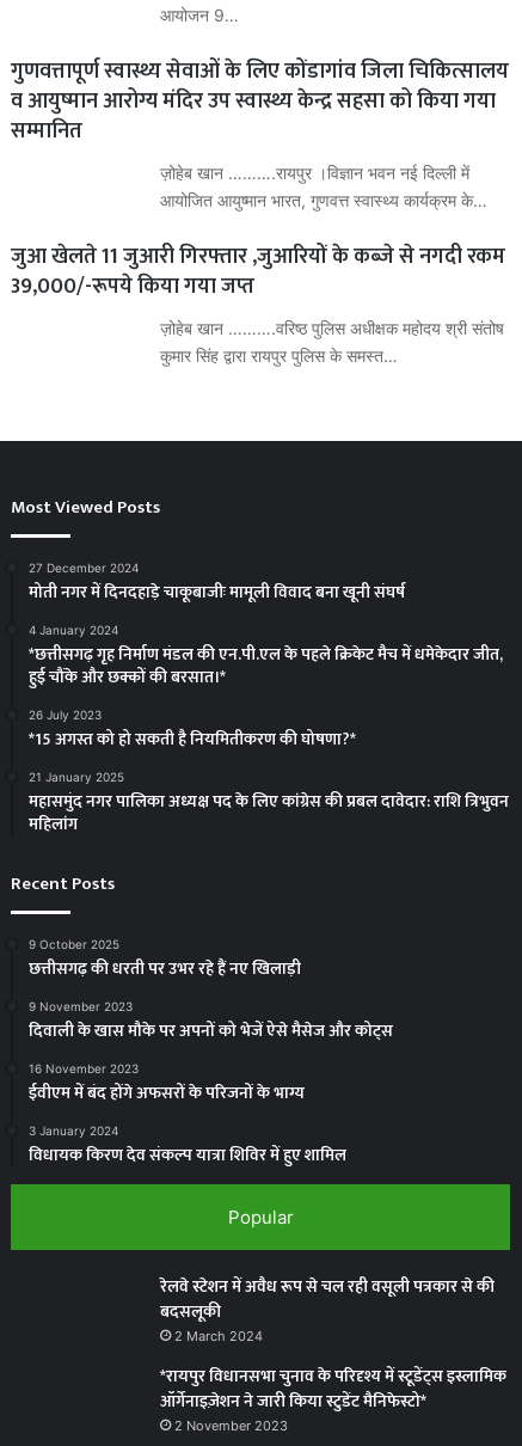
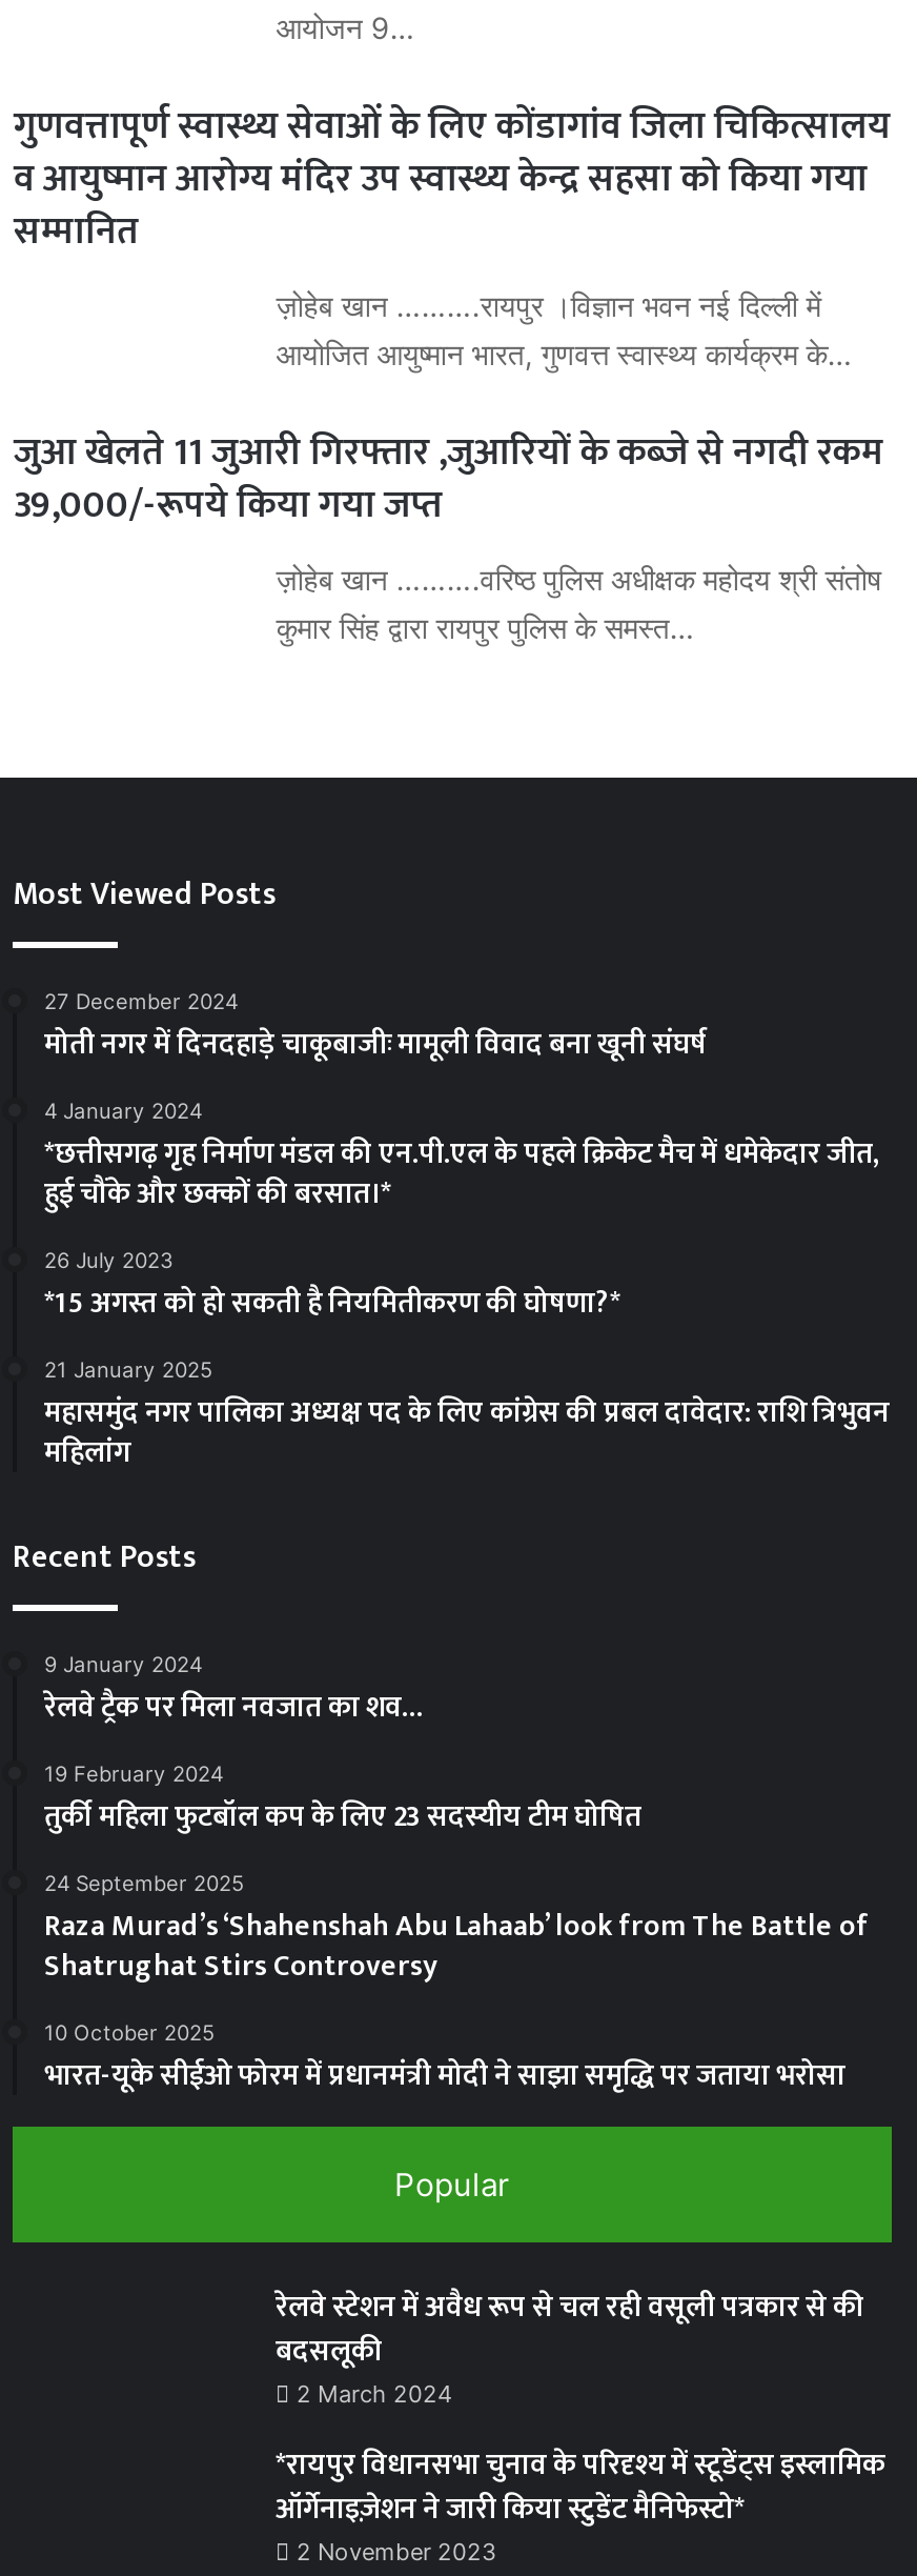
[29,937,301,983] 9 October 2025 | छत्तीसगढ़ की धरती पर उभर रहे हैं नए खिलाड़ी -> [44,1651,425,1731] 9 January 2024 | रेलवे ट्रैक पर मिला नवजात का शव…
[29,1000,393,1045] 9 November 2023 | दिवाली के खास मौके पर अपनों को भेजें ऐसे मैसेज और कोट्स -> [44,1760,641,1840] 19 February 2024 | तुर्की महिला फुटबॉल कप के लिए 23 सदस्यीय टीम घोषित
[29,1062,305,1107] 16 November 2023 | ईवीएम में बंद होंगे अफसरों के परिजनों के भाग्य -> [44,1870,869,1990] 24 September 2025 | Raza Murad’s ‘Shahenshah Abu Lahaab’ look from The Battle of | Shatrughat Stirs Controversy
[29,1124,346,1169] 3 January 2024 | विधायक किरण देव संकल्प यात्रा शिविर में हुए शामिल -> [44,2019,845,2099] 10 October 2025 | भारत-यूके सीईओ फोरम में प्रधानमंत्री मोदी ने साझा समृद्धि पर जताया भरोसा

